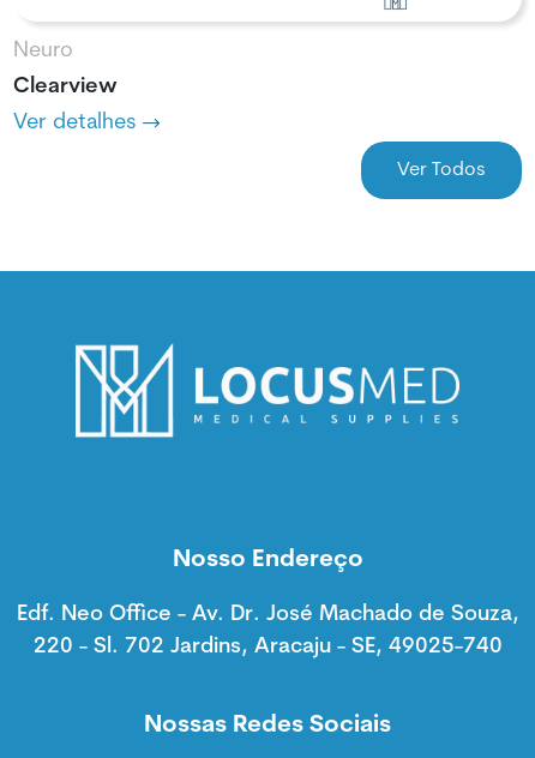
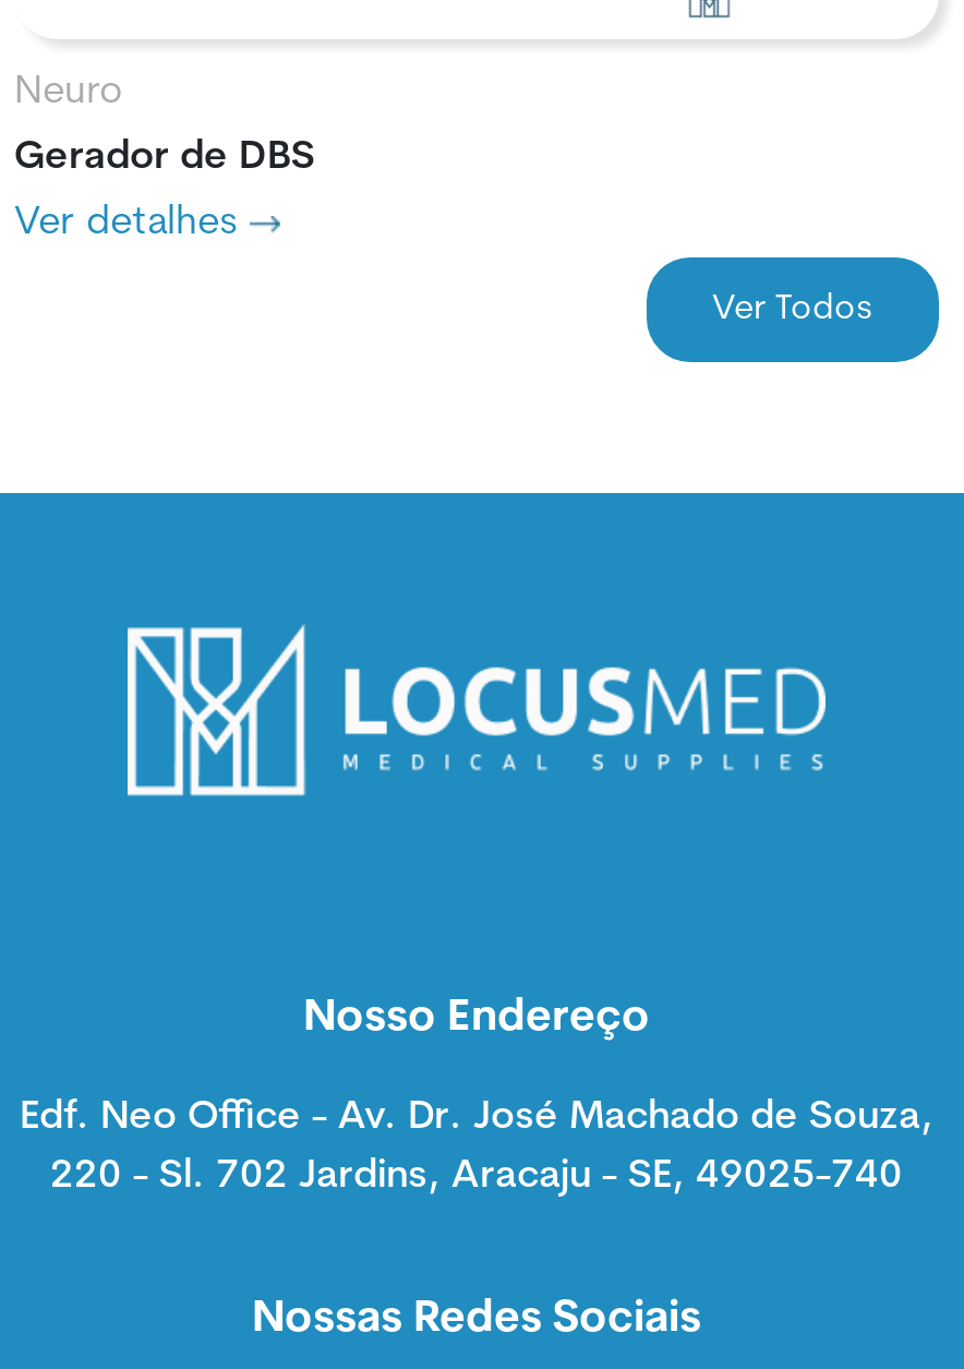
[13,76,118,99] Clearview -> [14,138,315,180] Gerador de DBS

